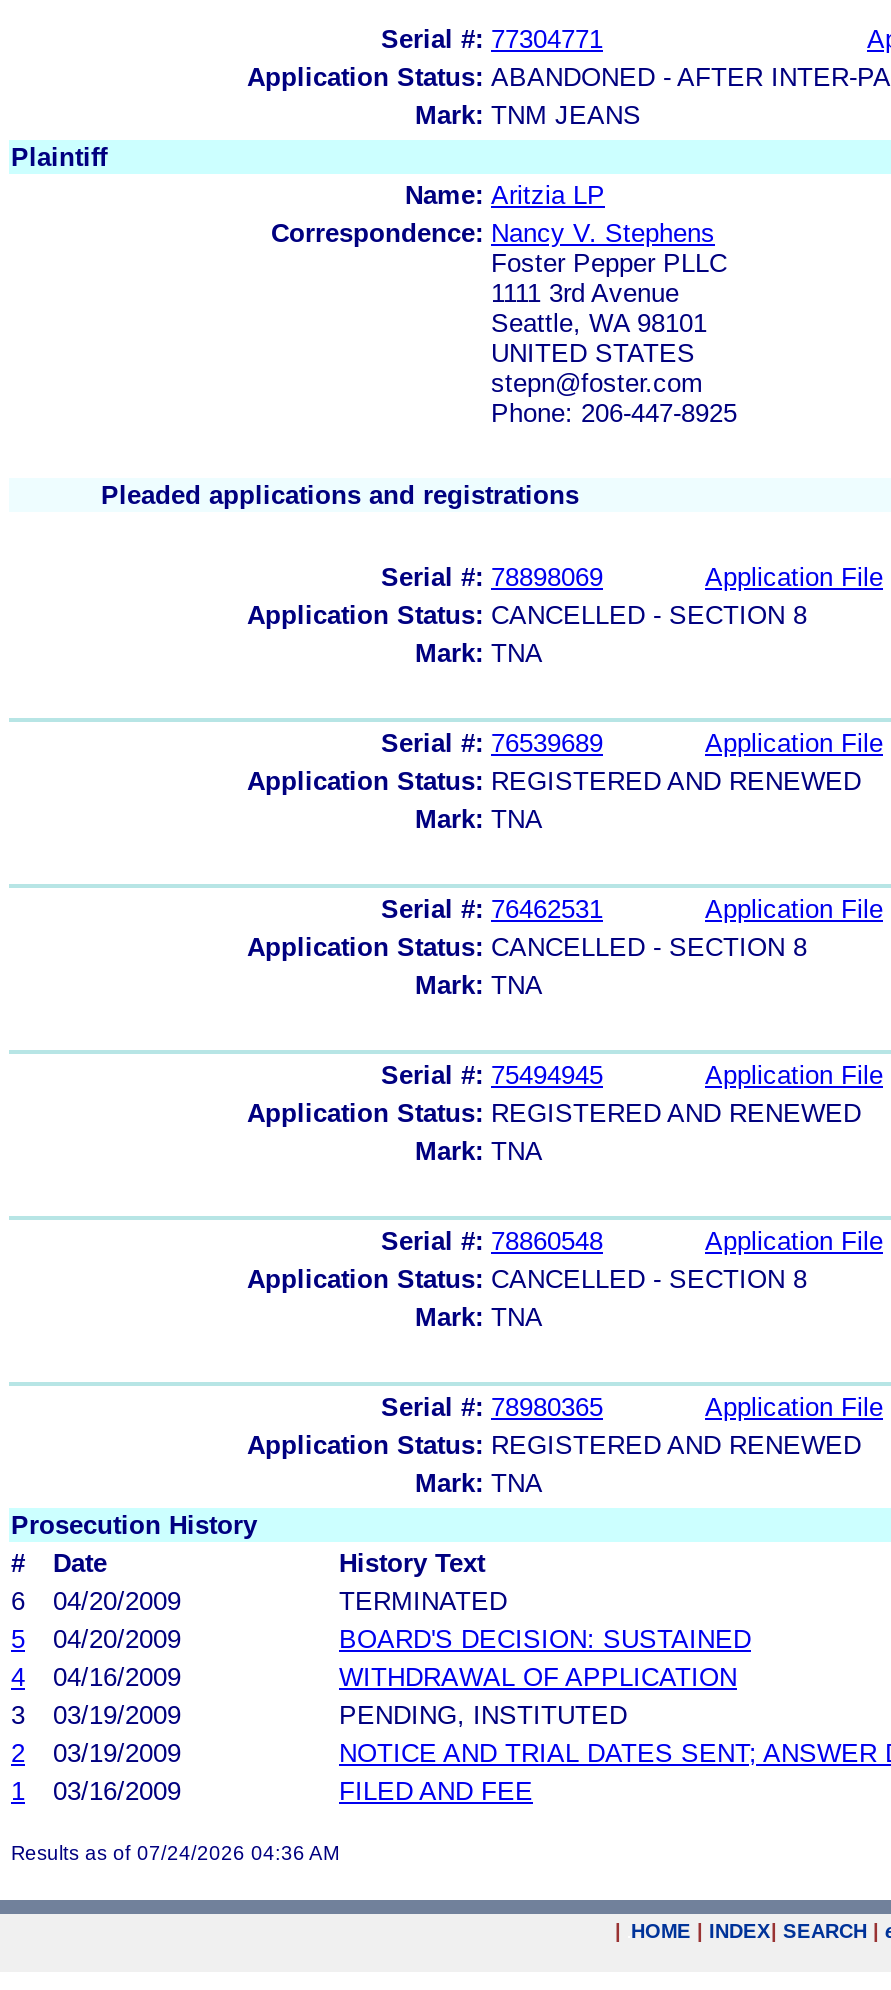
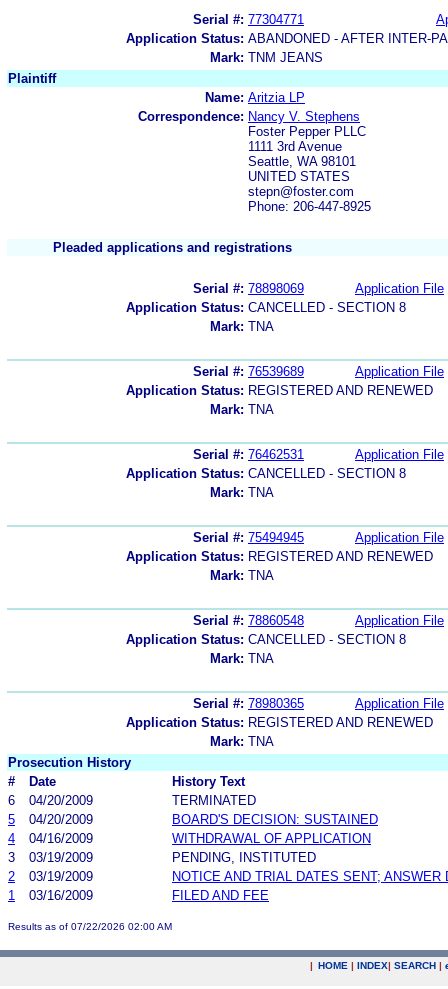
[11,1842,339,1864] Results as of 07/24/2026 04:36 AM -> [8,921,172,932] Results as of 07/22/2026 02:00 AM

